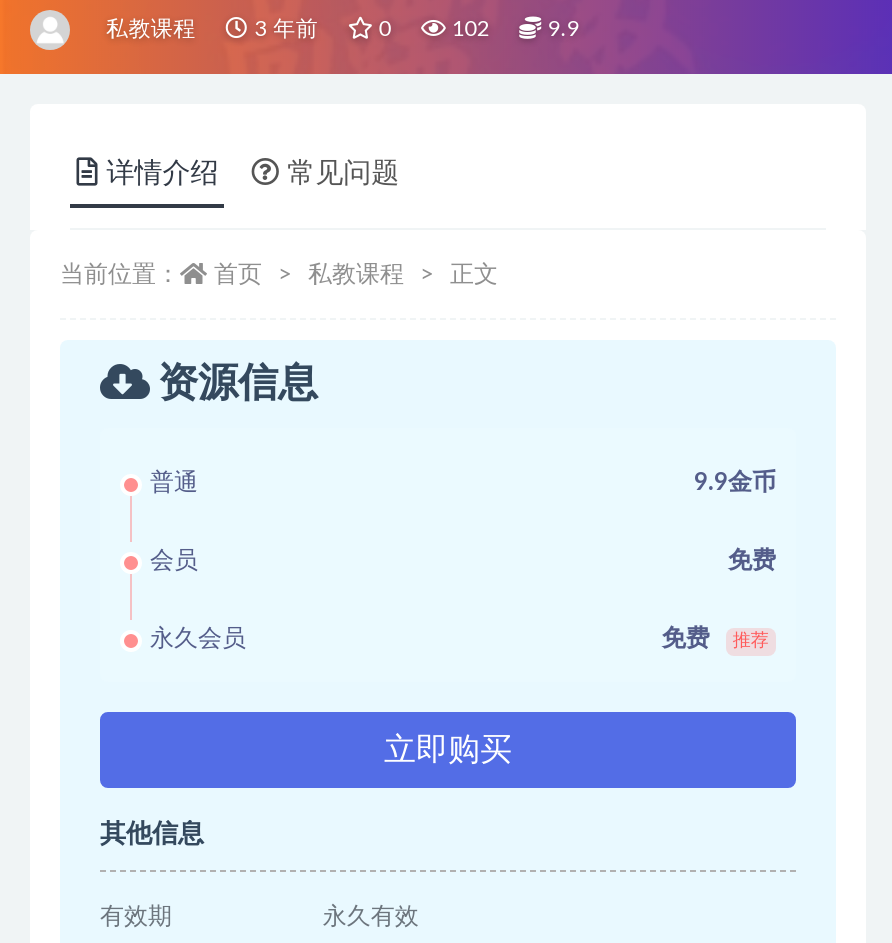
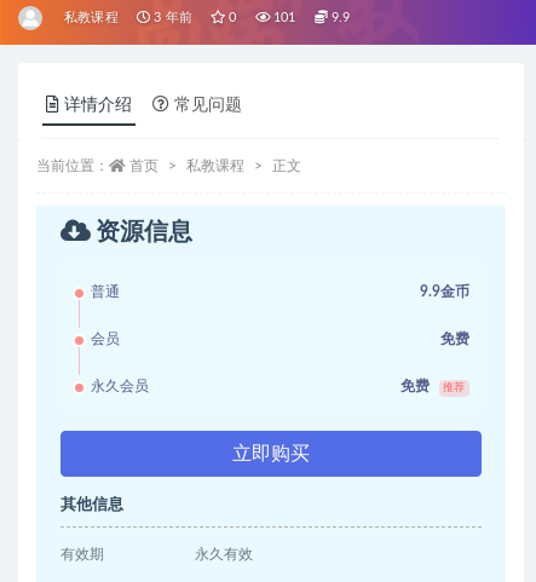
[446,18,489,40] 102 -> [270,11,296,24] 101

